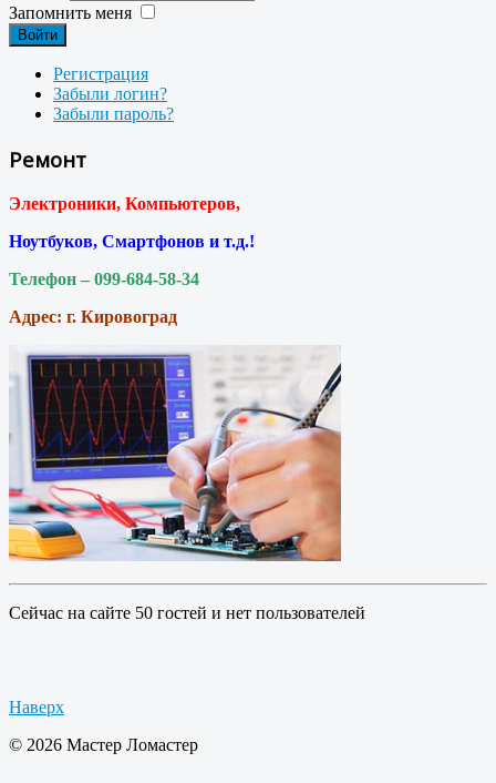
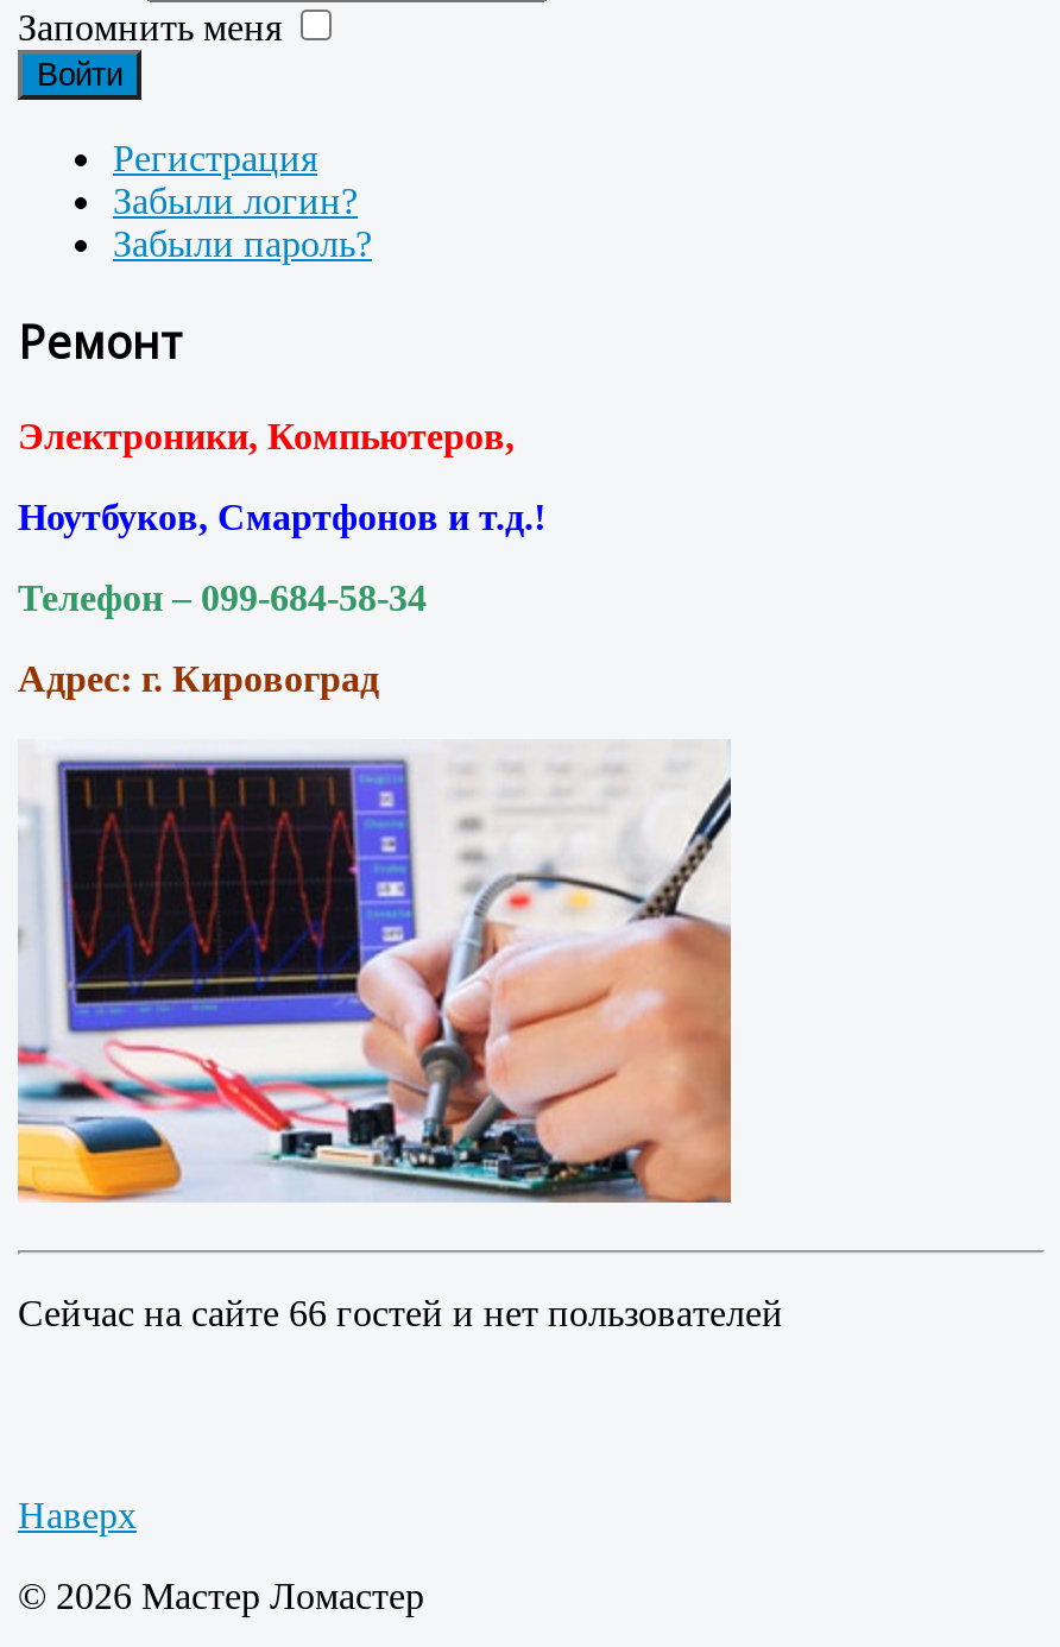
[9,603,365,622] Сейчас на сайте 50 гостей и нет пользователей -> [18,1292,783,1333] Сейчас на сайте 66 гостей и нет пользователей

